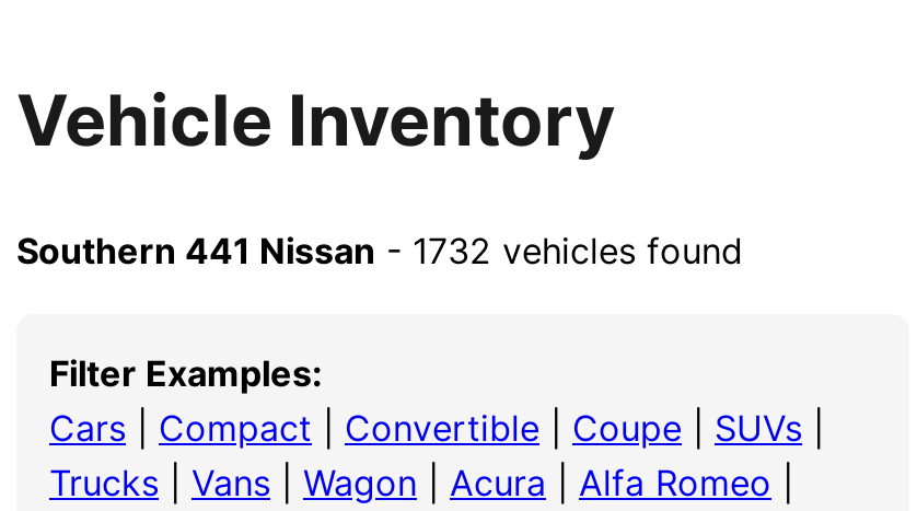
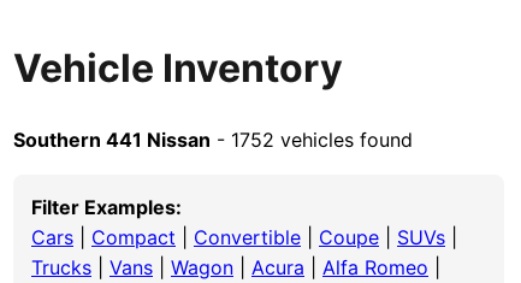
[16,228,743,272] Southern 441 Nissan - 1732 vehicles found -> [13,128,413,152] Southern 441 Nissan - 1752 vehicles found

